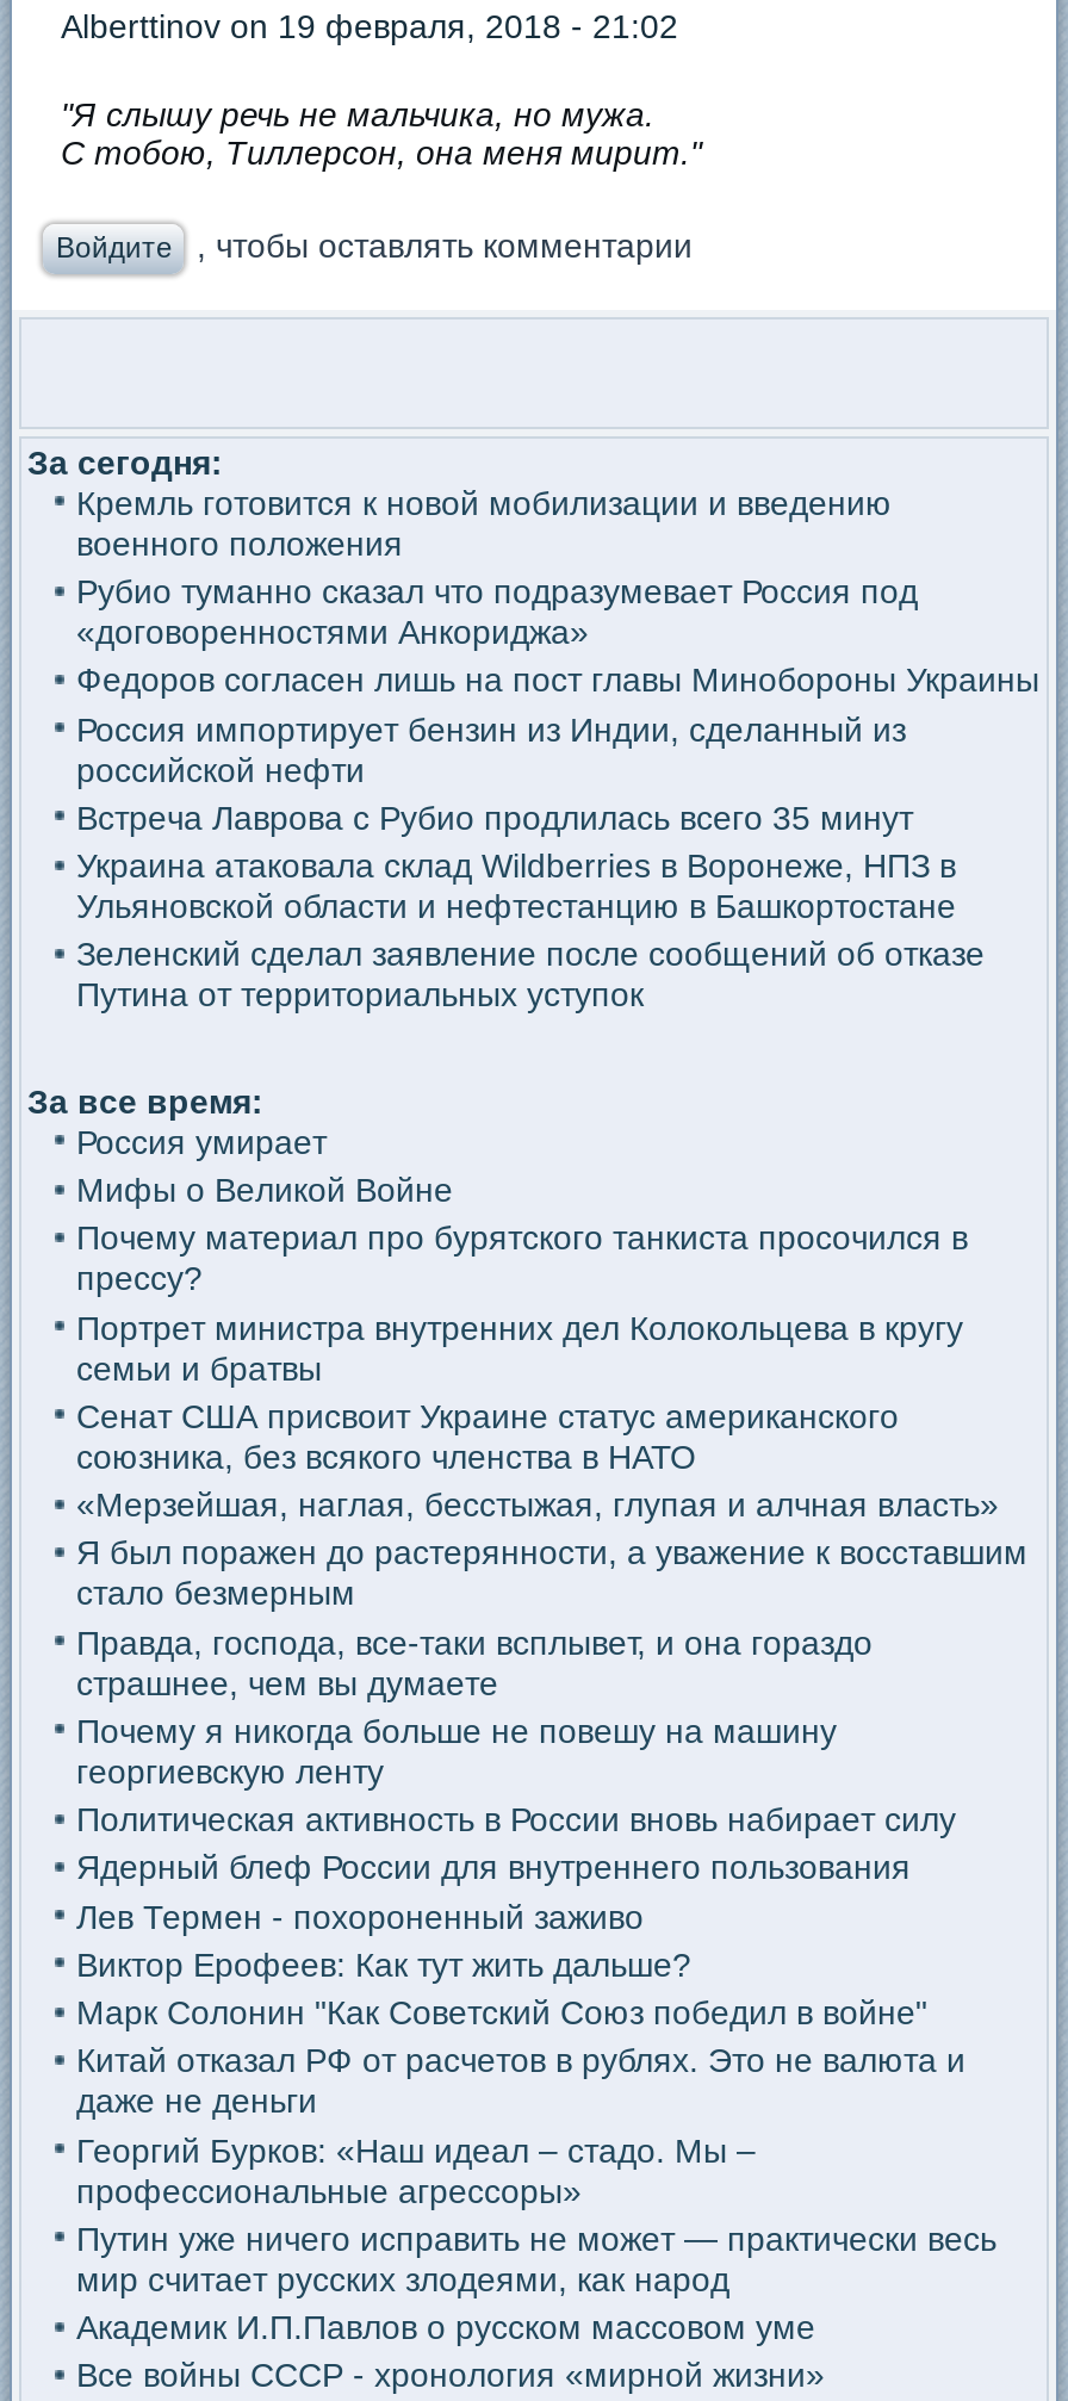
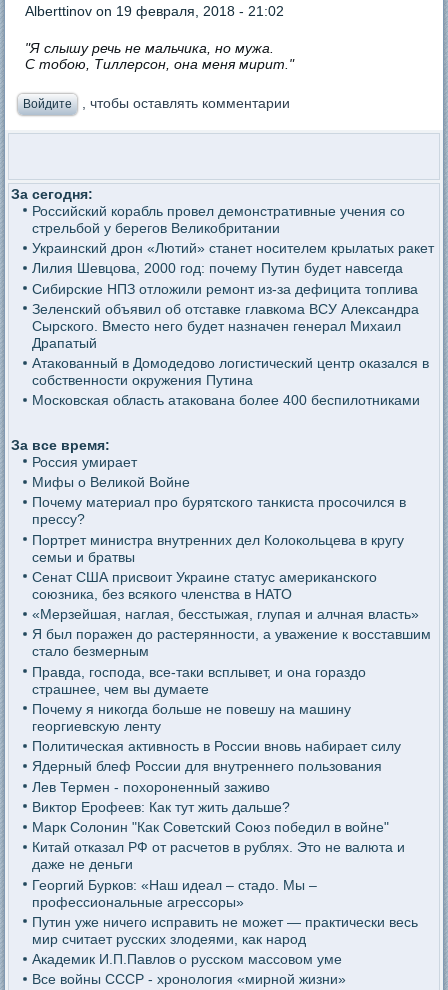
[76,484,1039,1014] Кремль готовится к новой мобилизации и введению | военного положения | Рубио туманно сказал что подразумевает Россия под | «договоренностями Анкориджа» | Федоров согласен лишь на пост главы Минобороны Украины | Россия импортирует бензин из Индии, сделанный из | российской нефти | Встреча Лаврова с Рубио продлилась всего 35 минут | Украина атаковала склад Wildberries в Воронеже, НПЗ в | Ульяновской области и нефтестанцию в Башкортостане | Зеленский сделал заявление после сообщений об отказе | Путина от территориальных уступок -> [32,203,434,408] Российский корабль провел демонстративные учения со | стрельбой у берегов Великобритании | Украинский дрон «Лютий» станет носителем крылатых ракет | Лилия Шевцова, 2000 год: почему Путин будет навсегда | Сибирские НПЗ отложили ремонт из-за дефицита топлива | Зеленский объявил об отставке главкома ВСУ Александра | Сырского. Вместо него будет назначен генерал Михаил | Драпатый | Атакованный в Домодедово логистический центр оказался в | собственности окружения Путина | Московская область атакована более 400 беспилотниками

